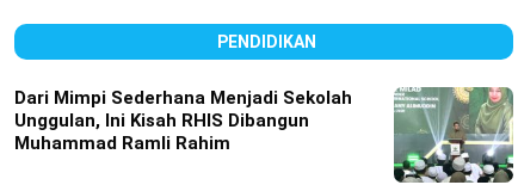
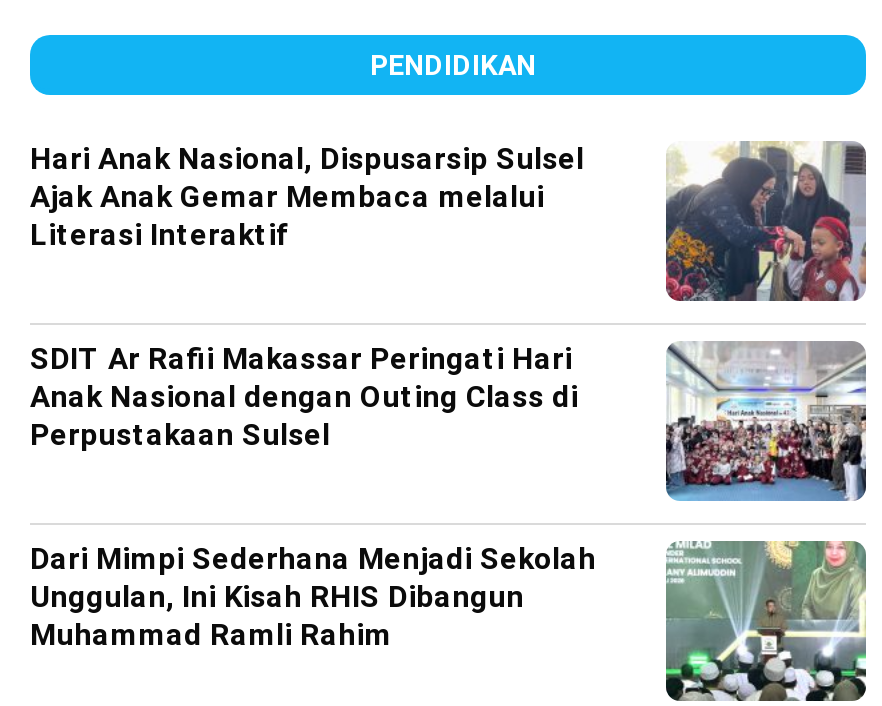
none -> [30,141,866,454] [image] | Hari Anak Nasional, Dispusarsip Sulsel | Ajak Anak Gemar Membaca melalui | Literasi Interaktif | SDIT Ar Rafii Makassar Peringati Hari | Anak Nasional dengan Outing Class di | Perpustakaan Sulsel
none -> [664,339,868,503] [image]

